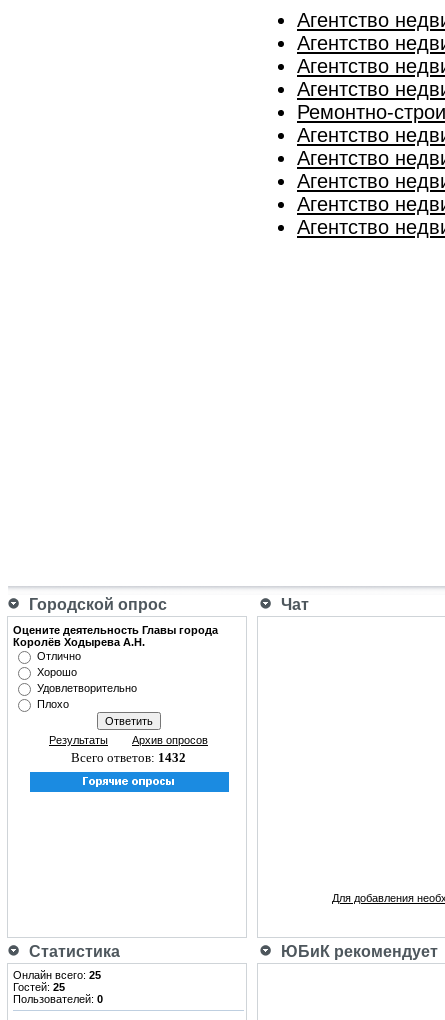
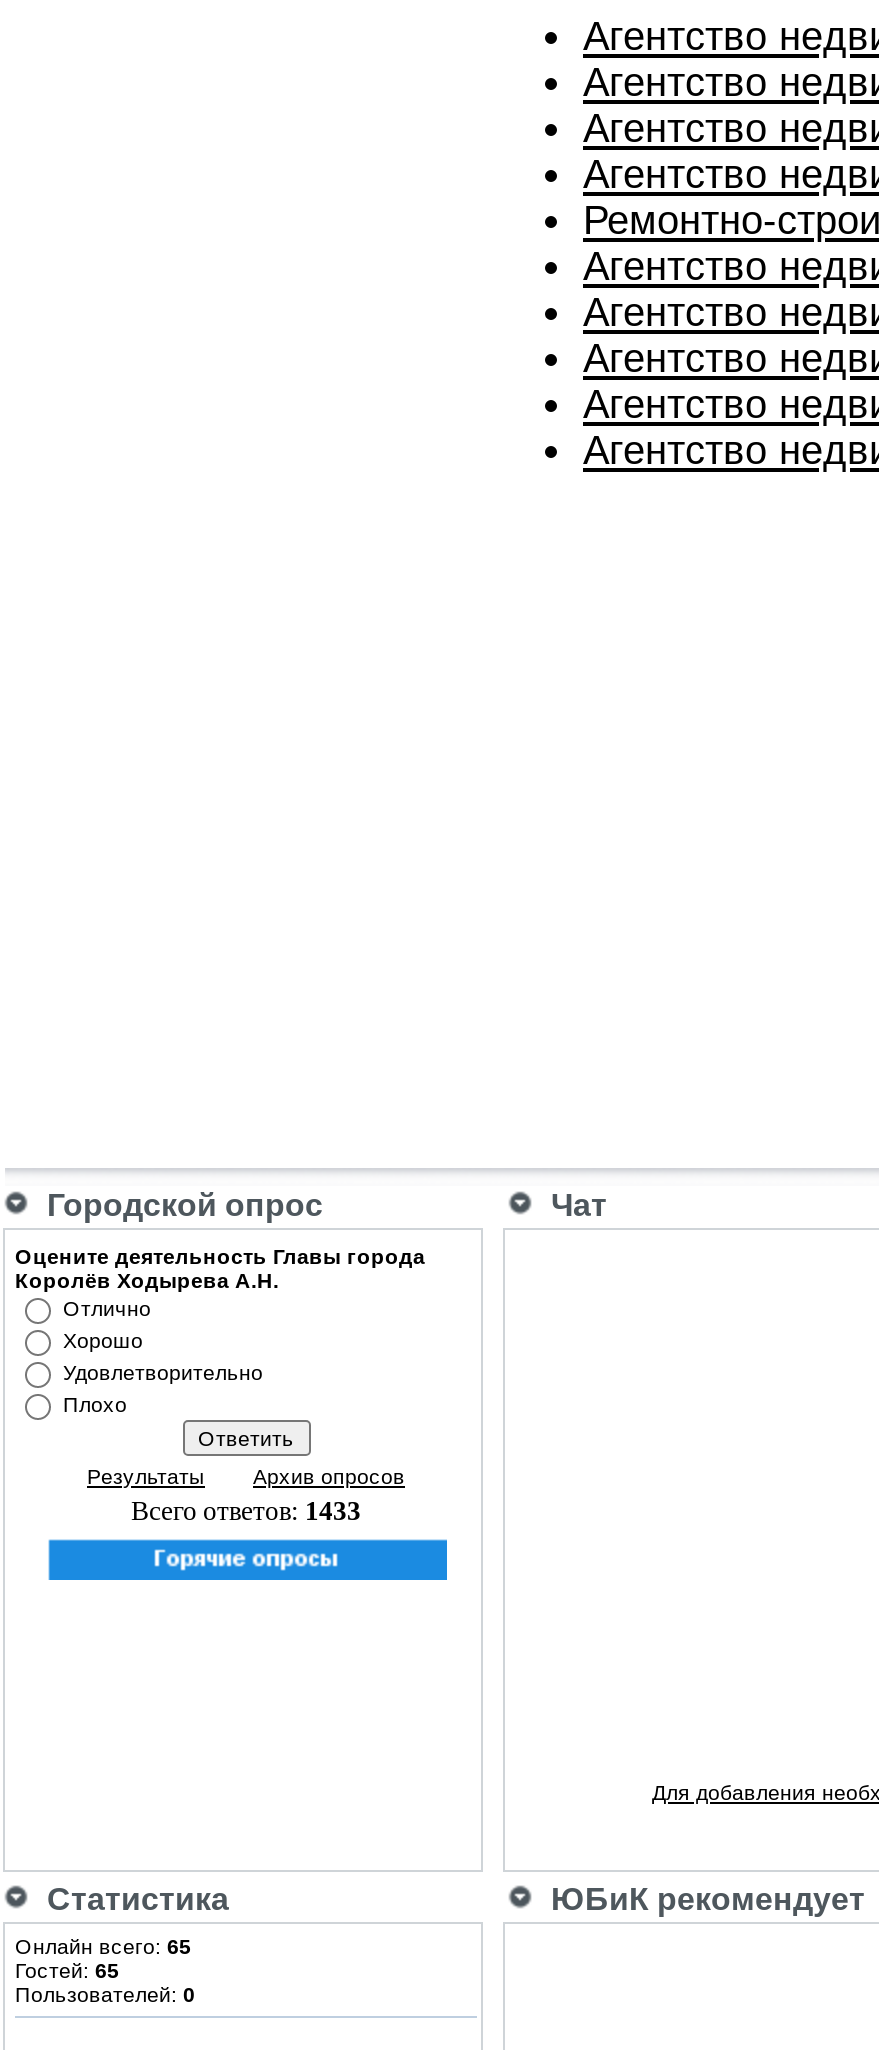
[71,750,186,765] Всего ответов: 1432 -> [131,1496,361,1526] Всего ответов: 1433
[13,969,101,981] Онлайн всего: 25 -> [15,1934,191,1958] Онлайн всего: 65
[13,981,65,993] Гостей: 25 -> [15,1958,119,1982] Гостей: 65

